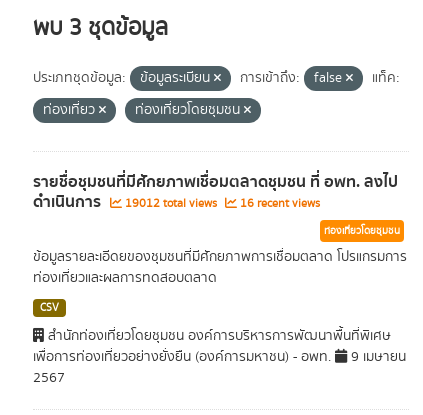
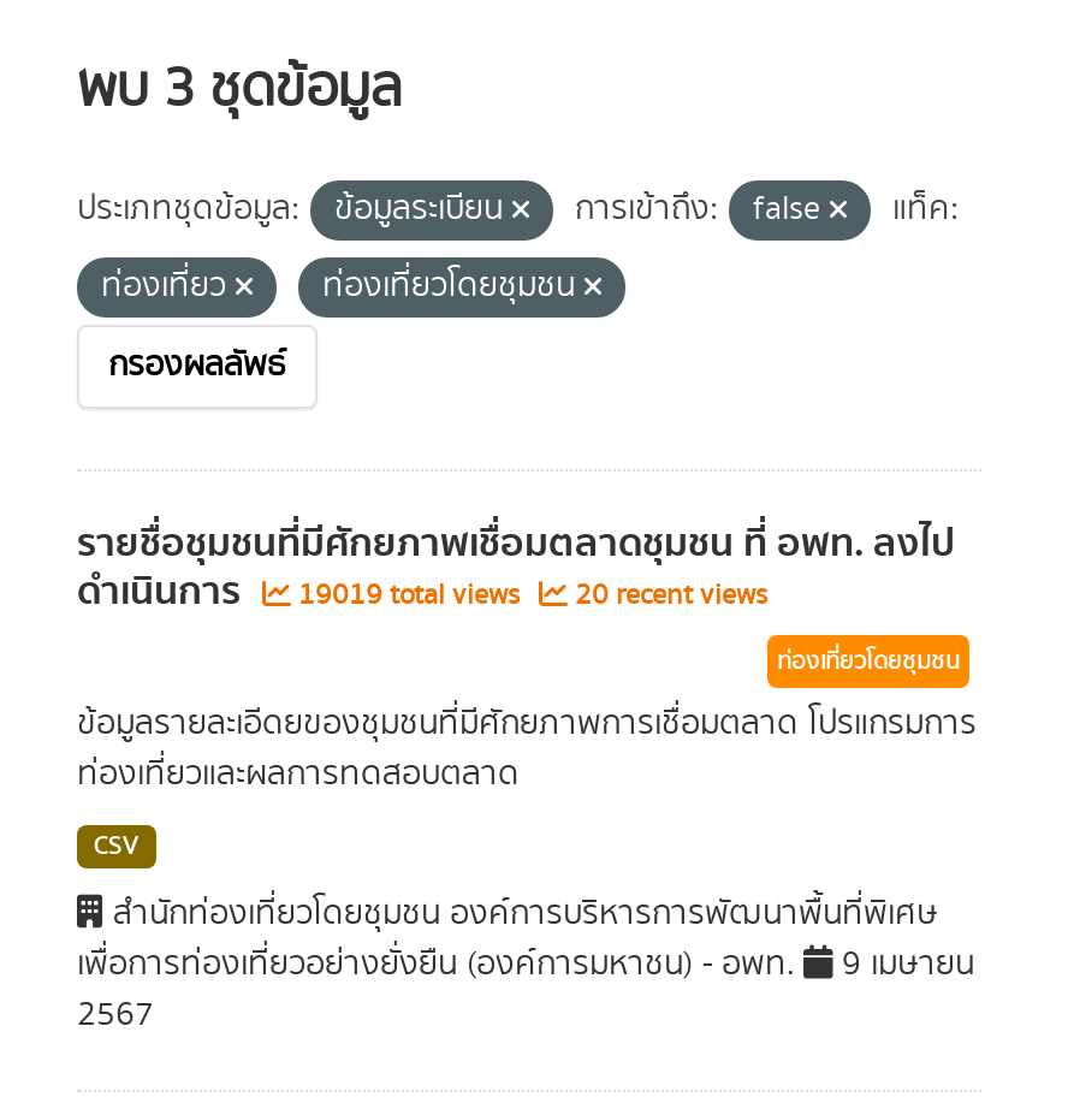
none -> [108,341,286,389] กรองผลลัพธ์
[122,195,220,212] 19012 total views -> [291,574,527,615] 19019 total views
[237,195,320,212] 16 recent views -> [568,574,767,615] 20 recent views

